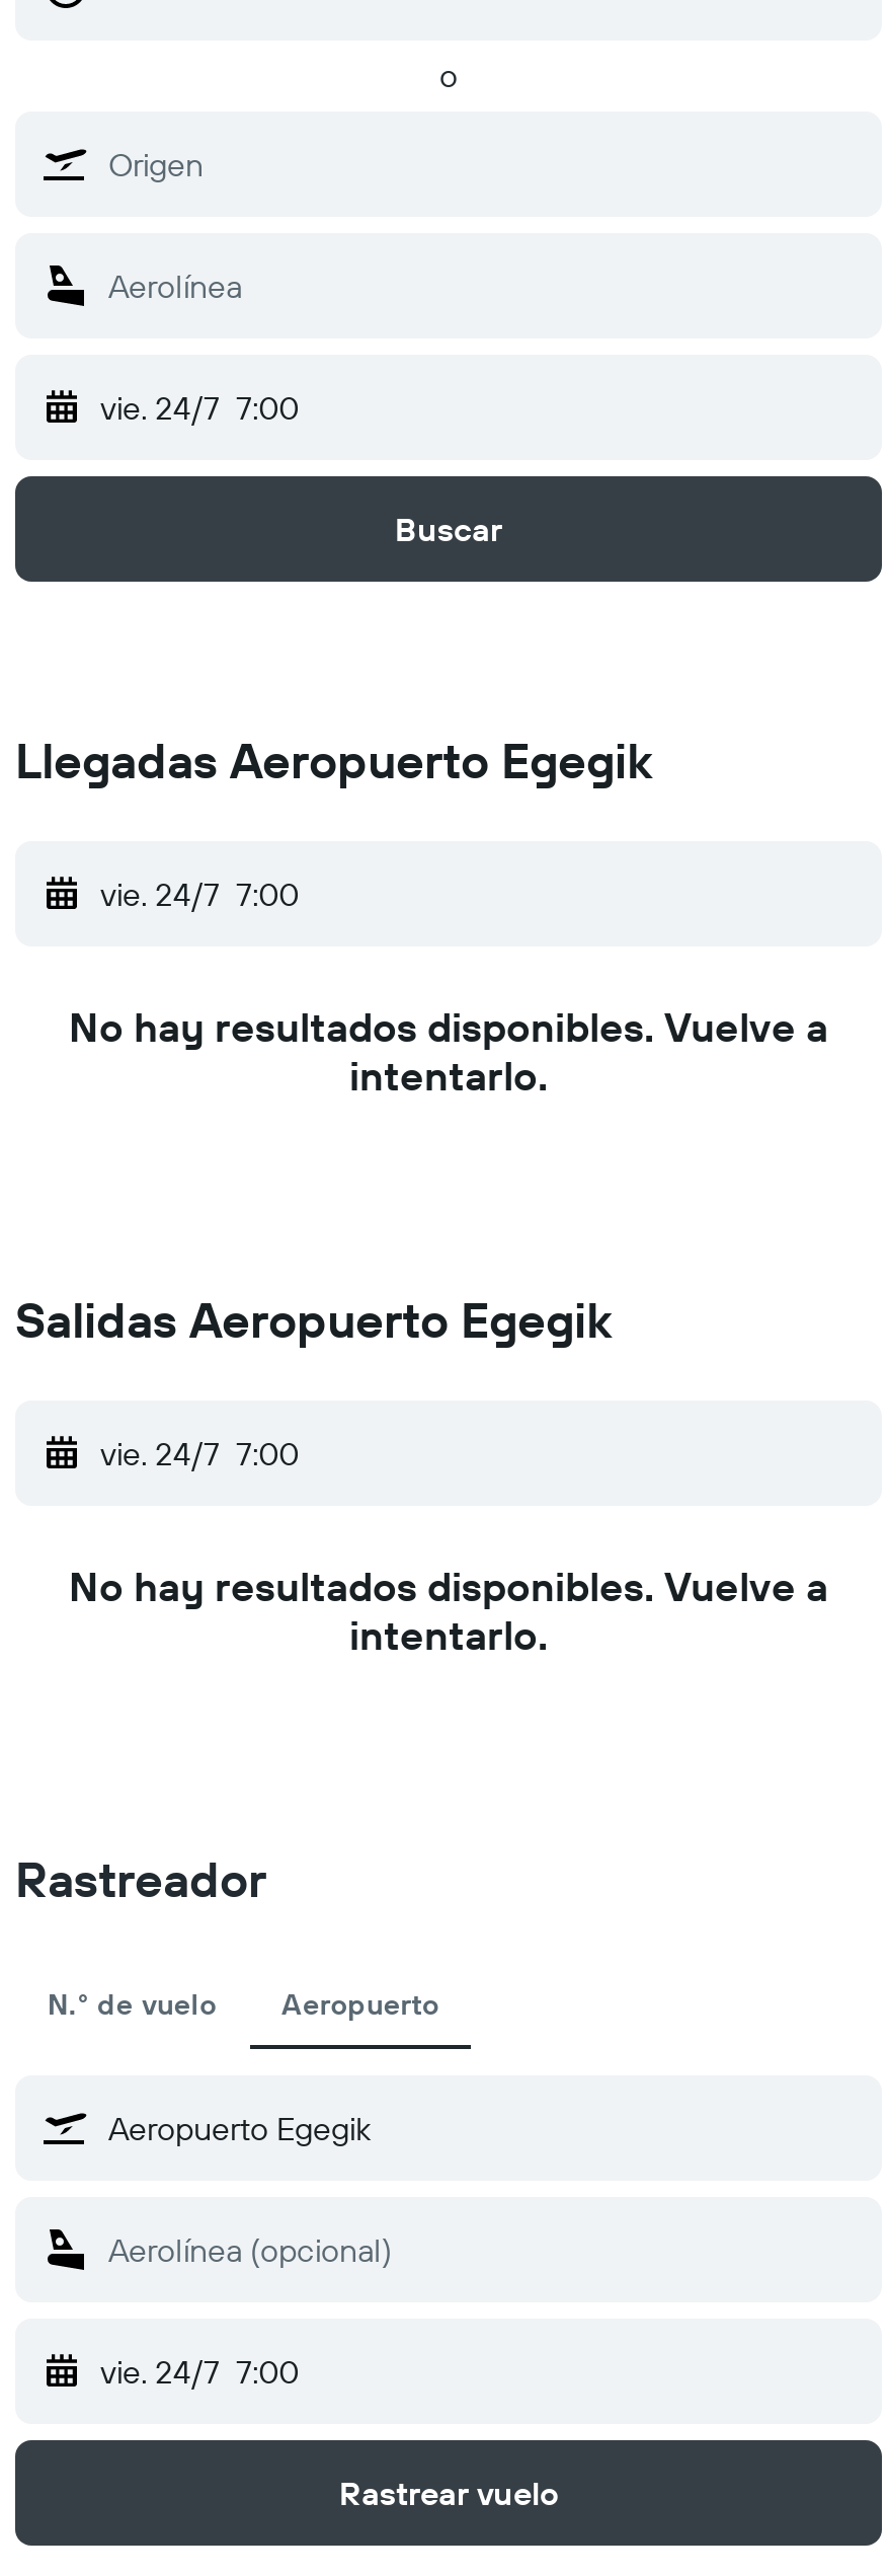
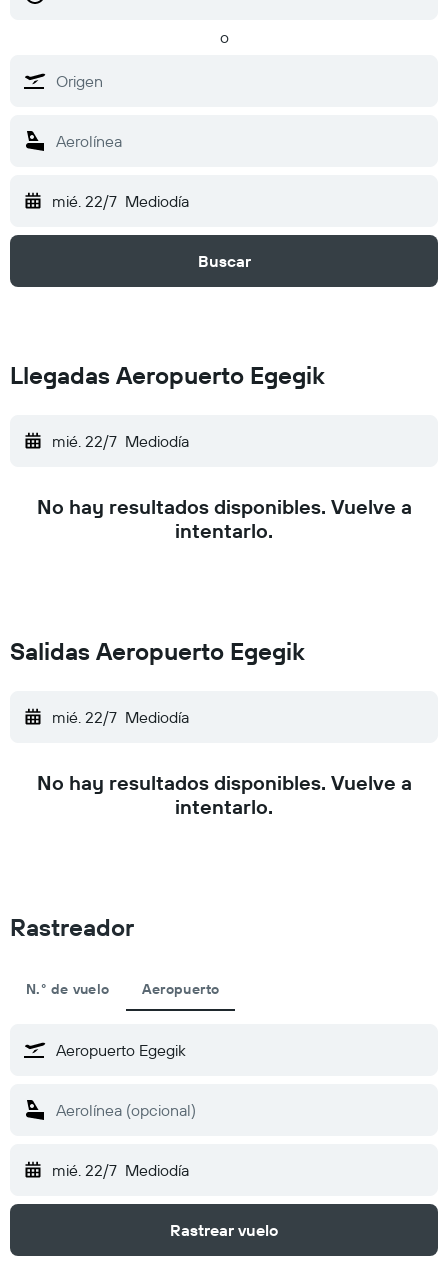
[100,387,299,428] vie. 24/7 7:00 -> [52,191,189,211] mié. 22/7 Mediodía
[100,874,299,914] vie. 24/7 7:00 -> [52,431,189,451] mié. 22/7 Mediodía
[100,1433,299,1473] vie. 24/7 7:00 -> [52,707,189,727] mié. 22/7 Mediodía
[100,2351,299,2392] vie. 24/7 7:00 -> [52,1160,189,1180] mié. 22/7 Mediodía

